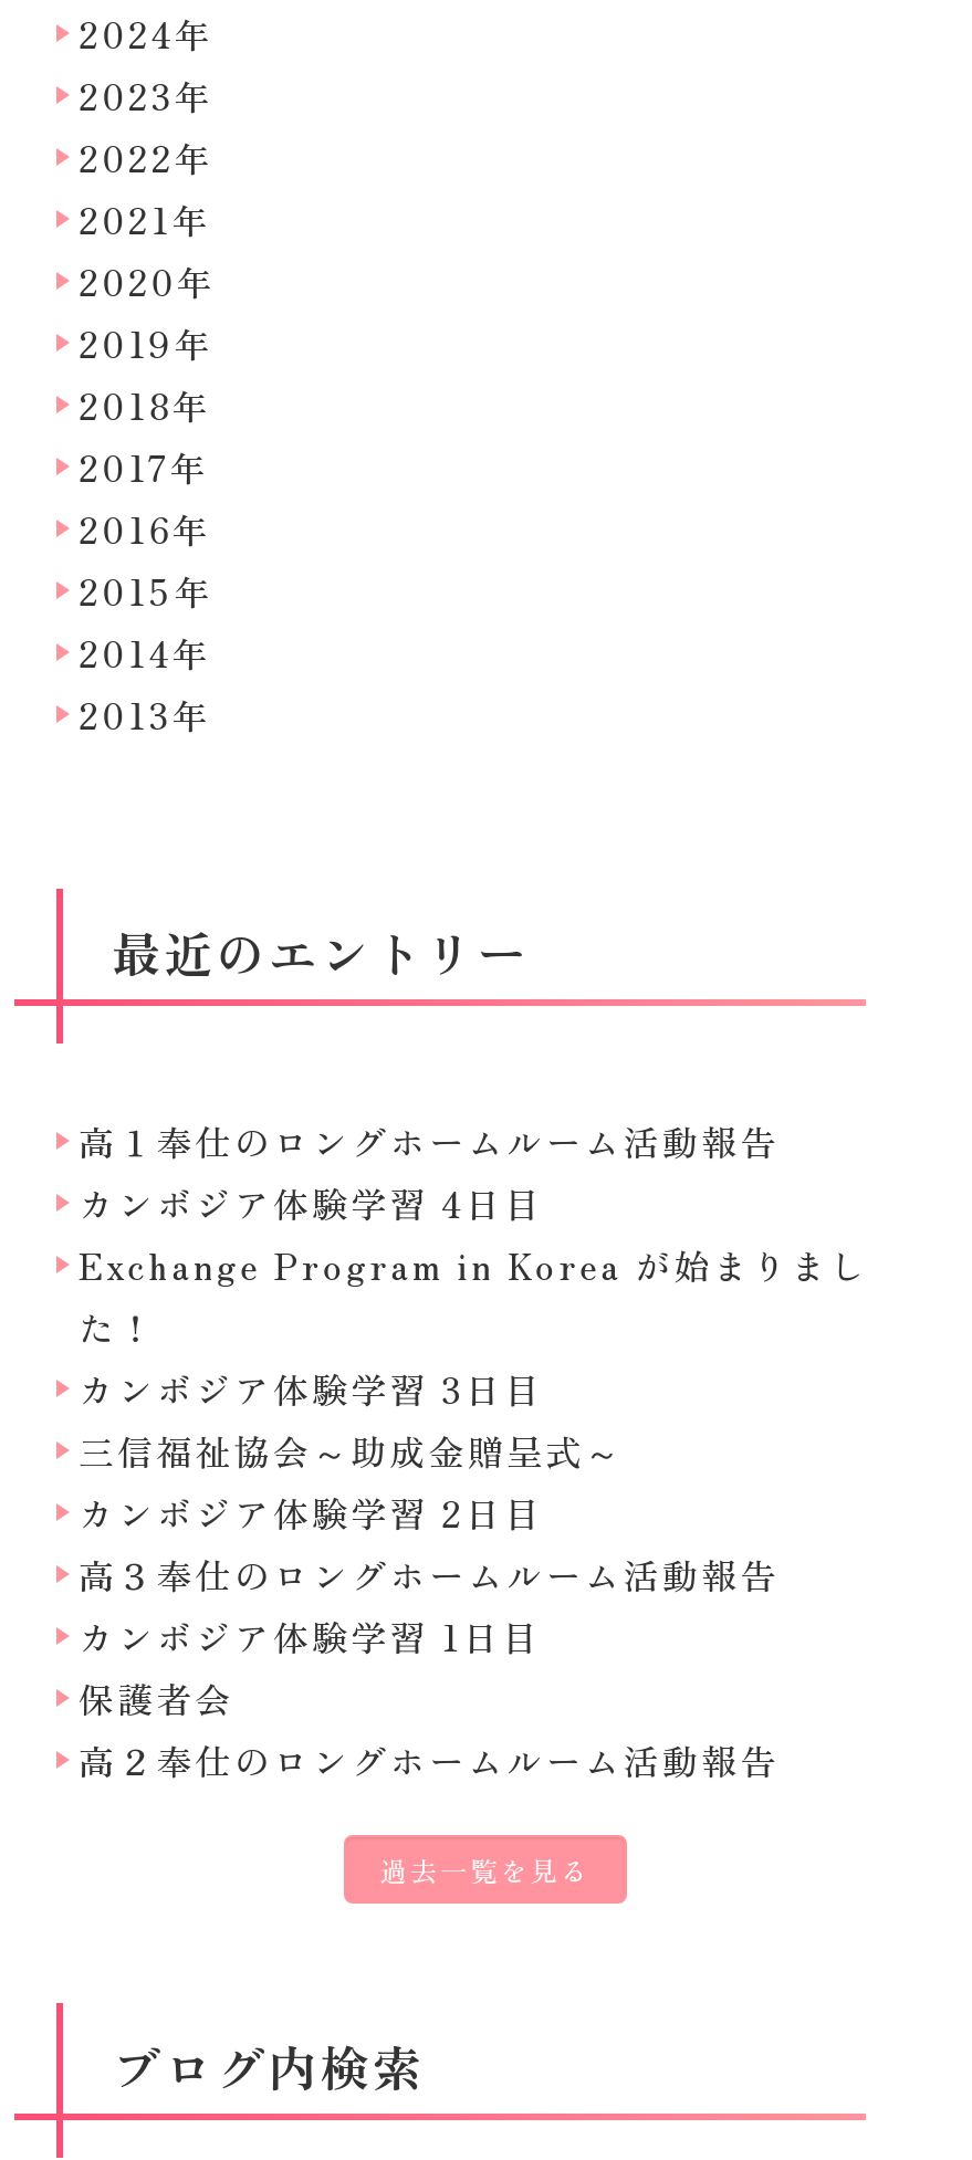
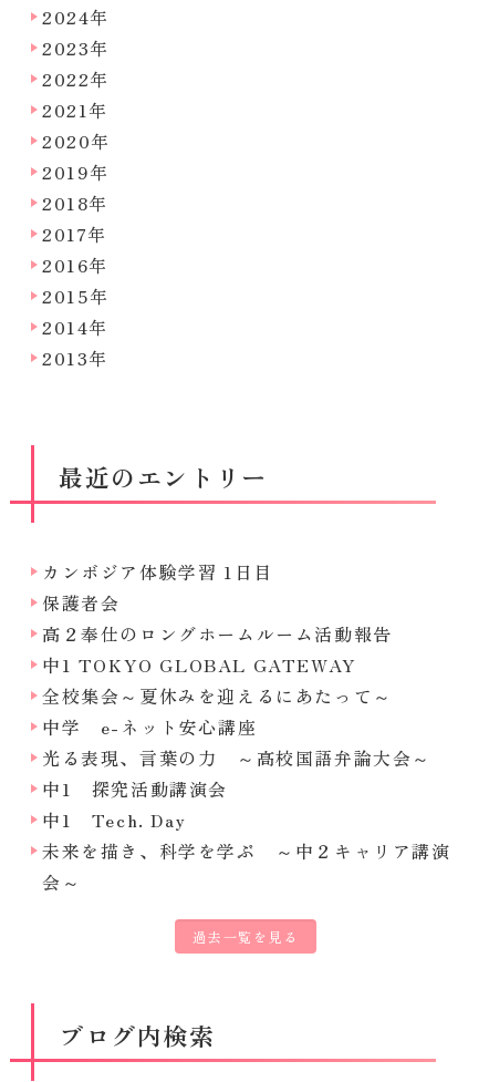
[79,1113,868,1600] 高１奉仕のロングホームルーム活動報告 | カンボジア体験学習 4日目 | Exchange Program in Korea が始まりまし | た！ | カンボジア体験学習 3日目 | 三信福祉協会～助成金贈呈式～ | カンボジア体験学習 2日目 | 高３奉仕のロングホームルーム活動報告 -> none
moved [79,1609,779,1785] -> [42,558,393,646]: カンボジア体験学習 1日目 | 保護者会 | 高２奉仕のロングホームルーム活動報告
none -> [42,651,451,894] 中1 TOKYO GLOBAL GATEWAY | 全校集会～夏休みを迎えるにあたって～ | 中学 e-ネット安心講座 | 光る表現、言葉の力 ～高校国語弁論大会～ | 中1 探究活動講演会 | 中1 Tech. Day | 未来を描き、科学を学ぶ ～中２キャリア講演 | 会～

